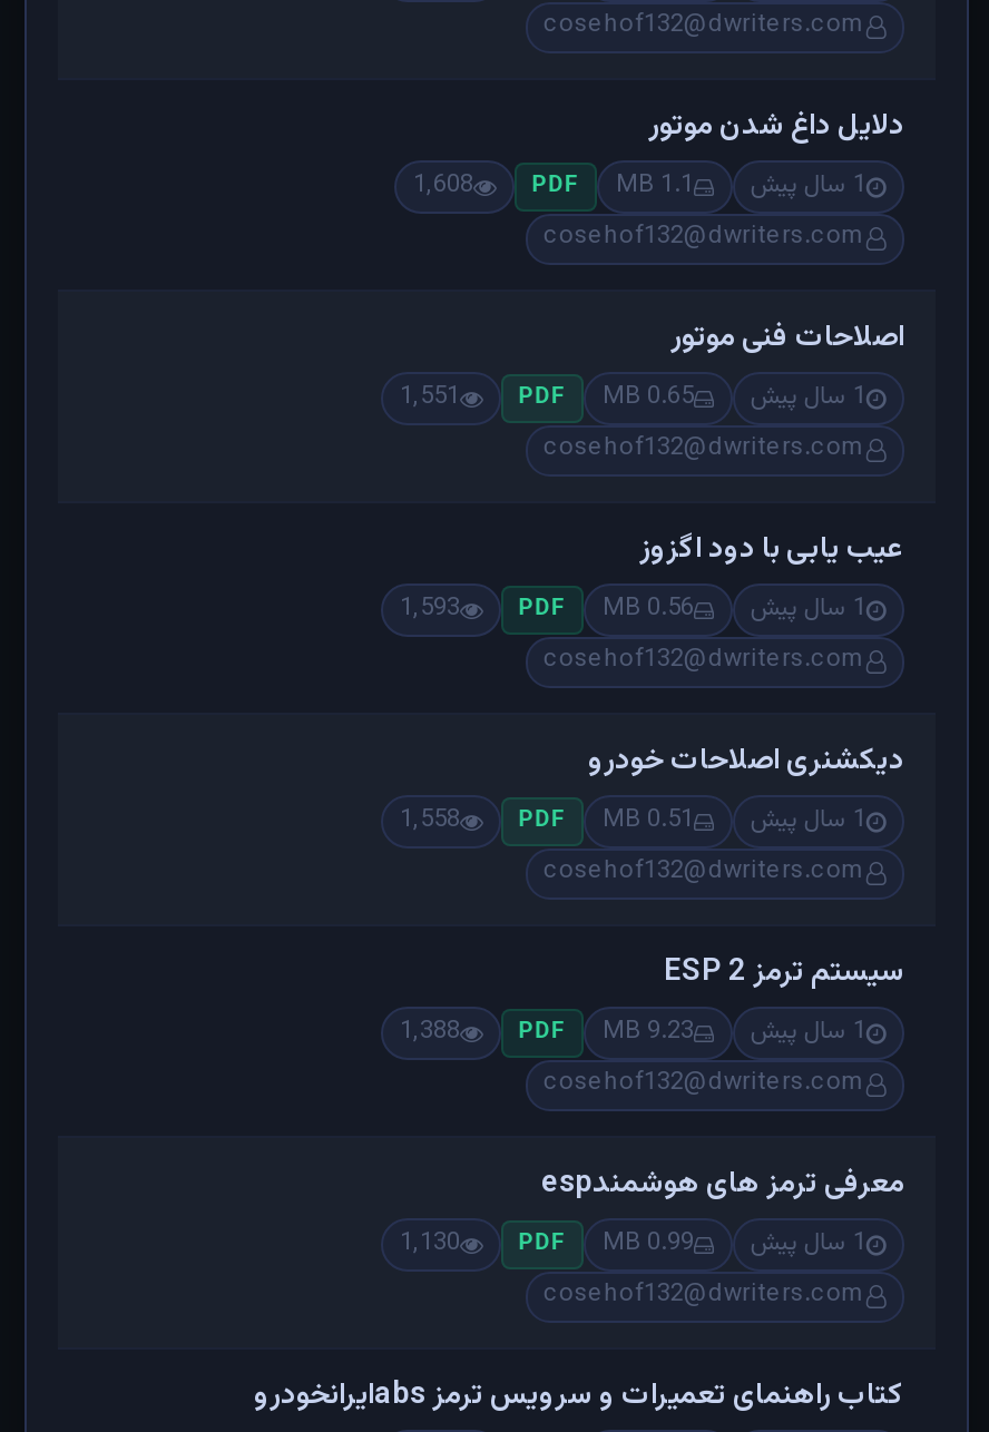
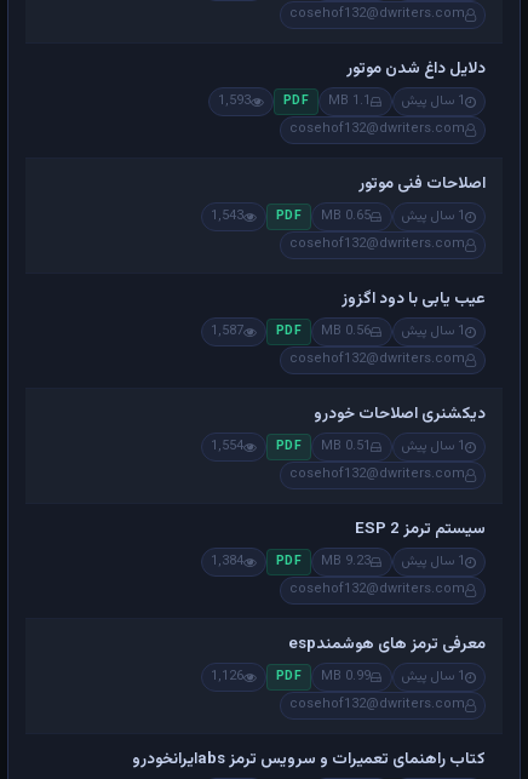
[413,167,579,206] 1,608 PDF -> [219,91,309,112] 1,593 PDF
[400,378,566,417] 1,551 PDF -> [211,206,302,227] 1,543 PDF
[400,590,566,629] 1,593 PDF -> [211,321,302,342] 1,587 PDF
[400,802,566,840] 1,558 PDF -> [211,436,302,457] 1,554 PDF
[400,1013,566,1052] 1,388 PDF -> [211,551,302,572] 1,384 PDF
[400,1225,566,1264] 1,130 PDF -> [211,666,302,687] 1,126 PDF

